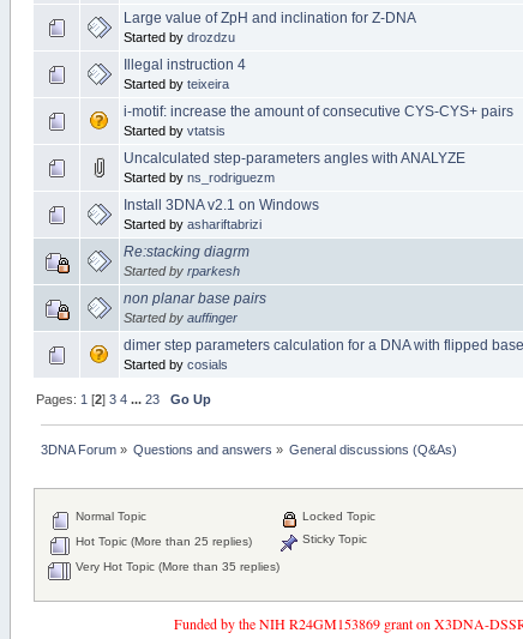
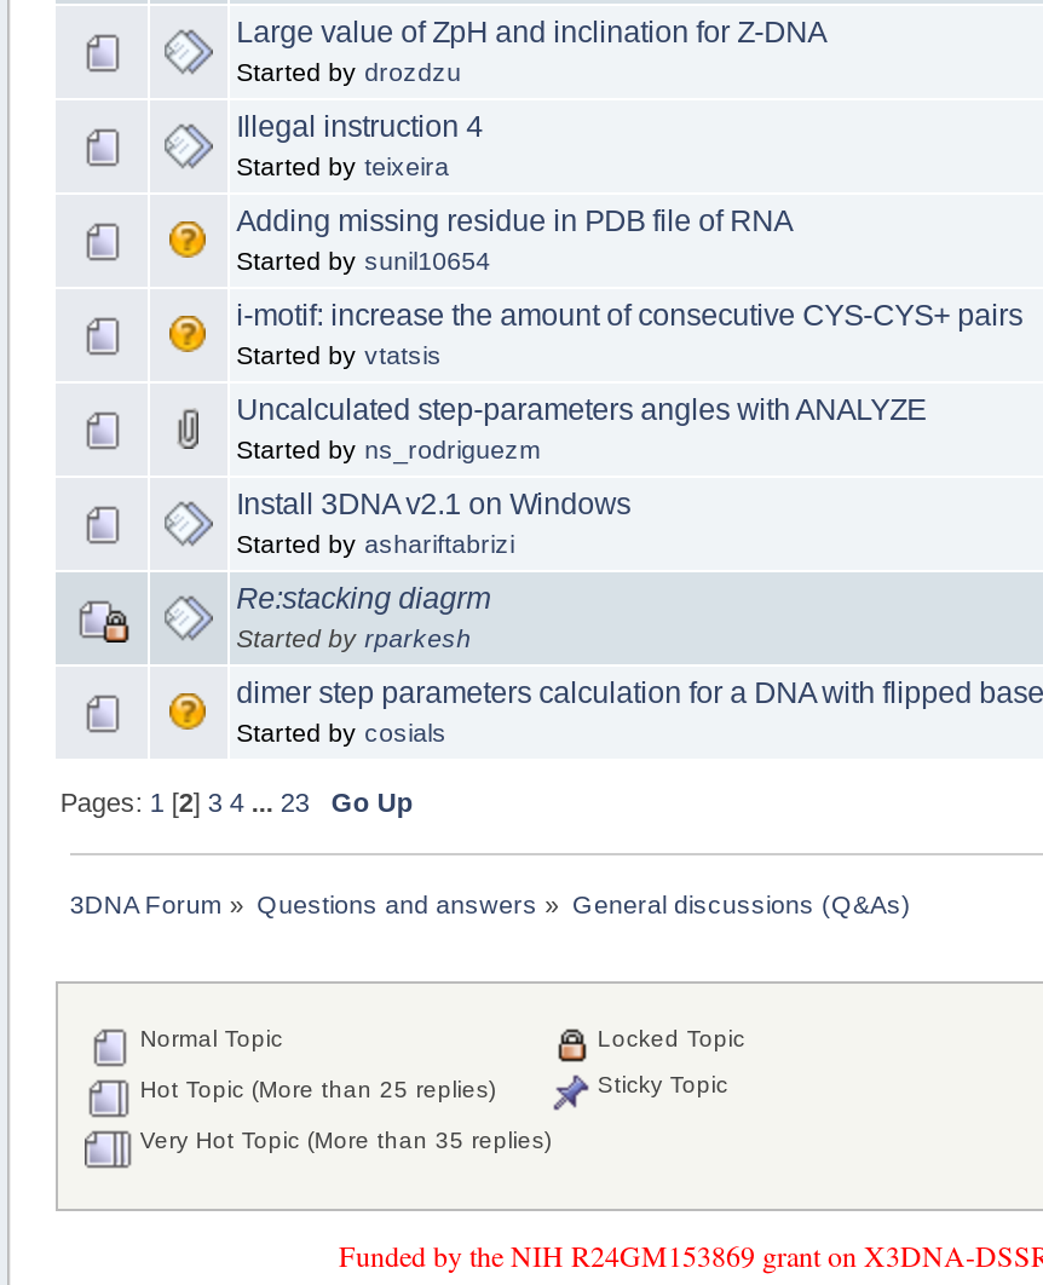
none -> [236,203,793,273] Adding missing residue in PDB file of RNA | Started by sunil10654
moved [123,103,513,278] -> [236,298,1023,651]: i-motif: increase the amount of consecutive CYS-CYS+ pairs | Started by vtatsis | Uncalculated step-parameters angles with ANALYZE | Started by ns_rodriguezm | Install 3DNA v2.1 on Windows | Started by ashariftabrizi | Re:stacking diagrm | Started by rparkesh
[123,290,266,324] non planar base pairs | Started by auffinger -> none

